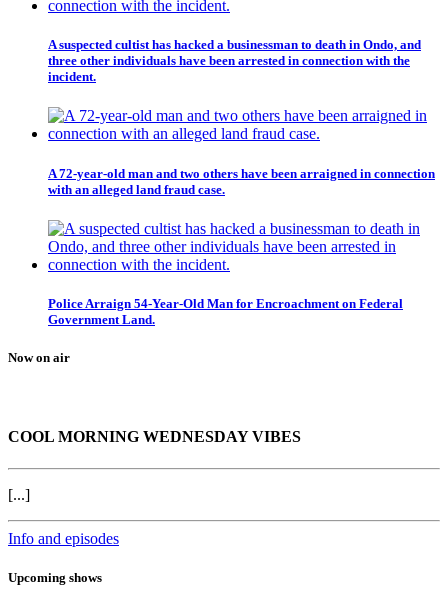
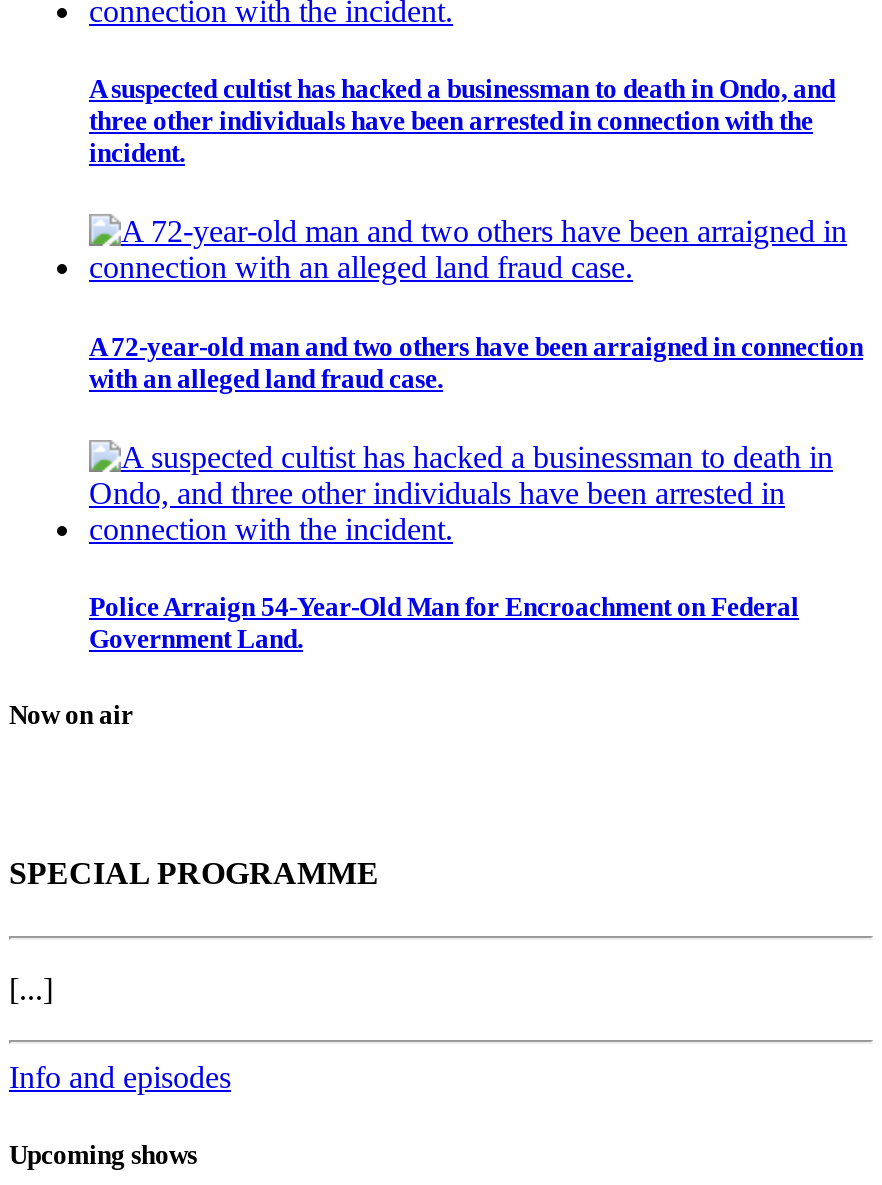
[8,427,301,444] COOL MORNING WEDNESDAY VIBES -> [9,855,379,889] SPECIAL PROGRAMME

